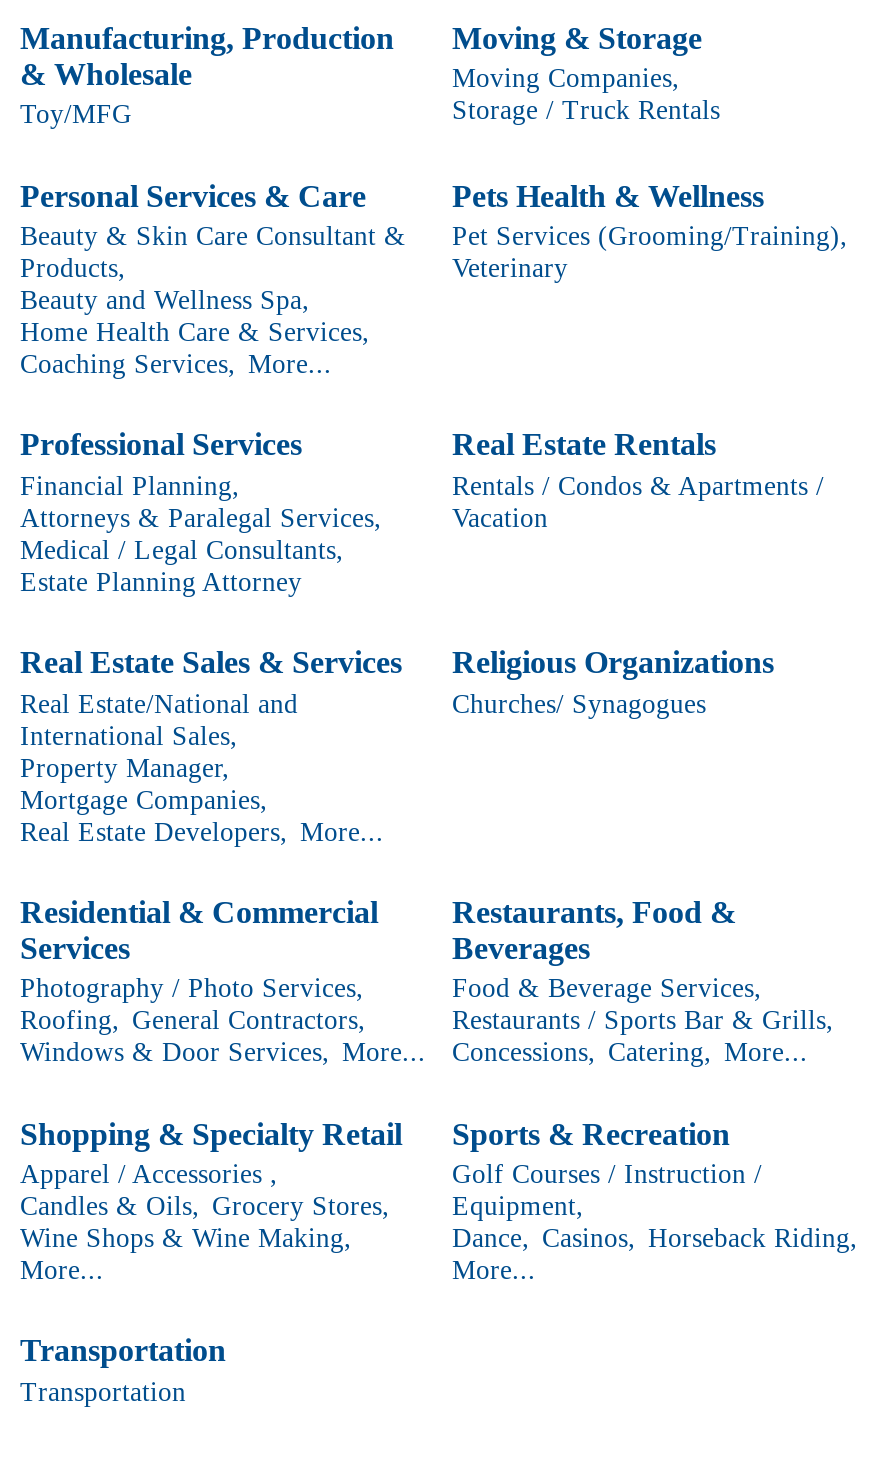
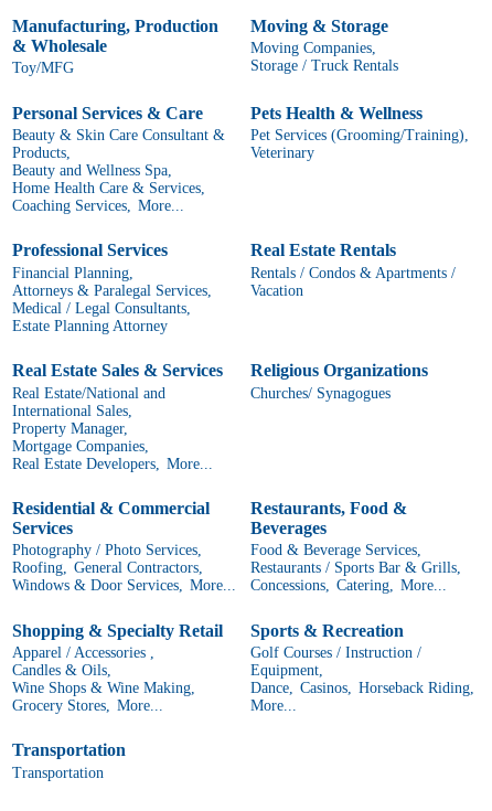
[20,1191,390,1221] Candles & Oils, Grocery Stores, -> [12,662,111,679] Candles & Oils,
[20,1255,104,1285] More... -> [12,697,163,714] Grocery Stores, More...

